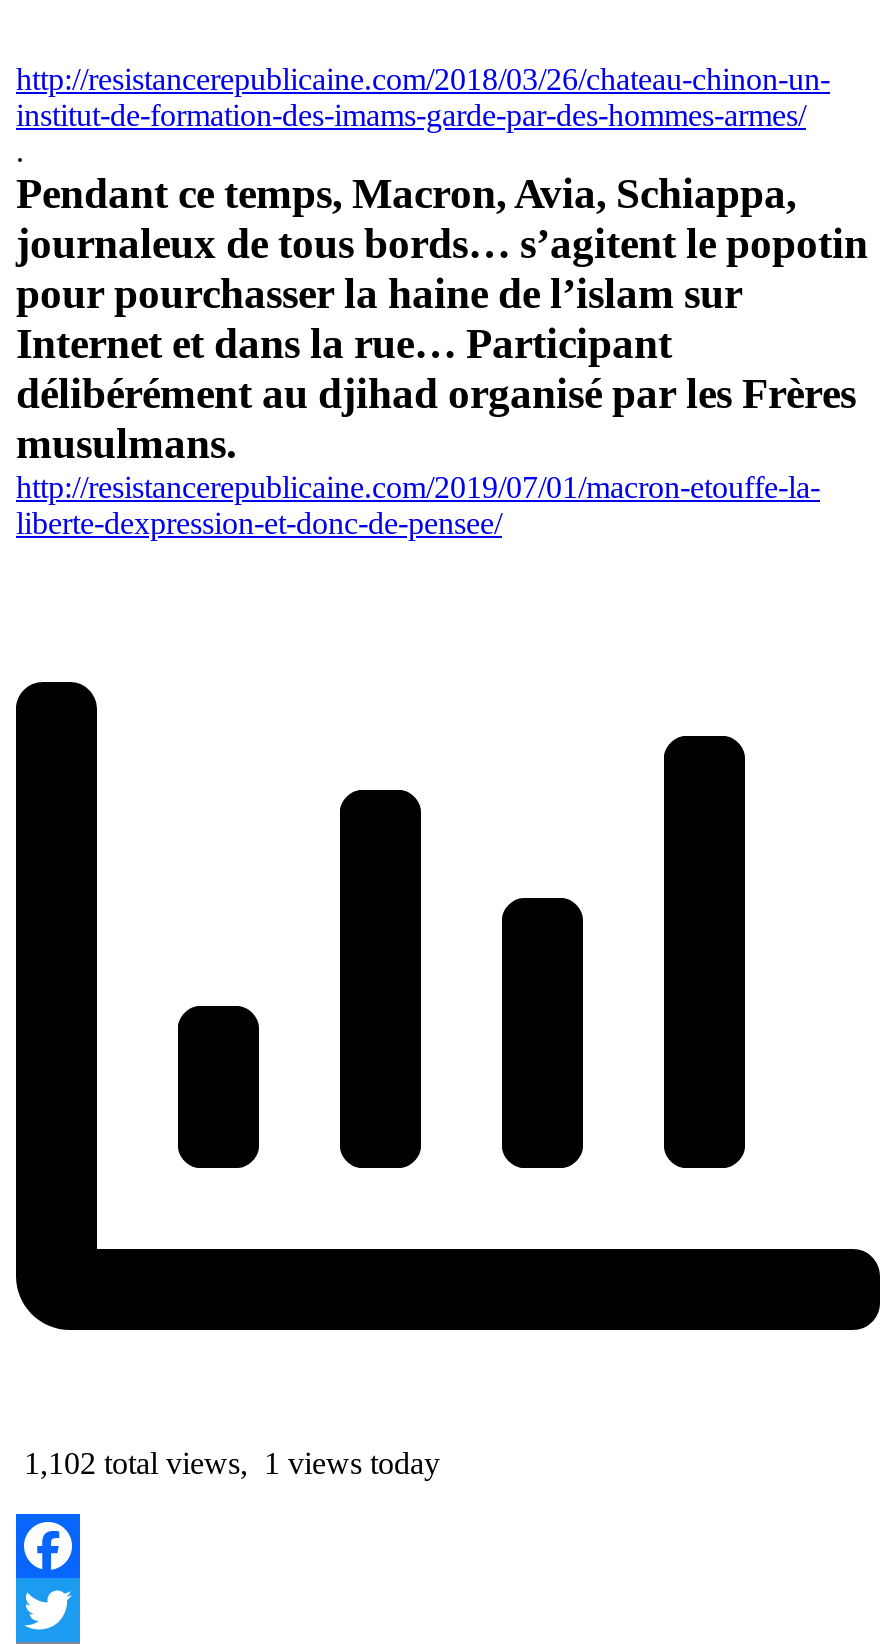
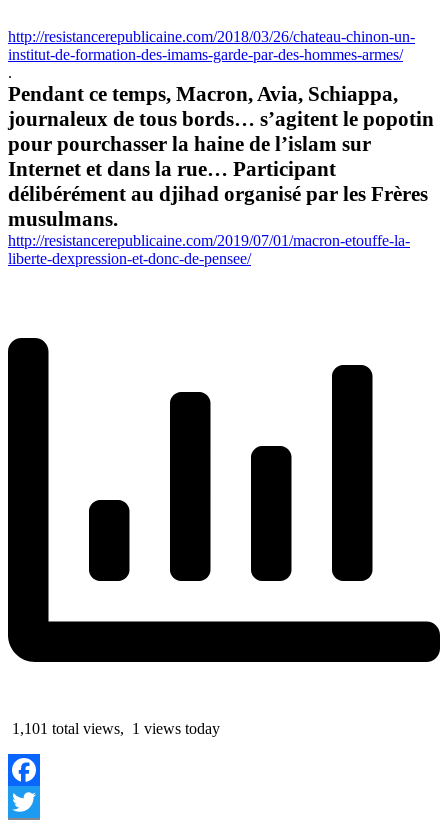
[16,1446,440,1480] 1,102 total views, 1 views today -> [8,720,220,737] 1,101 total views, 1 views today

